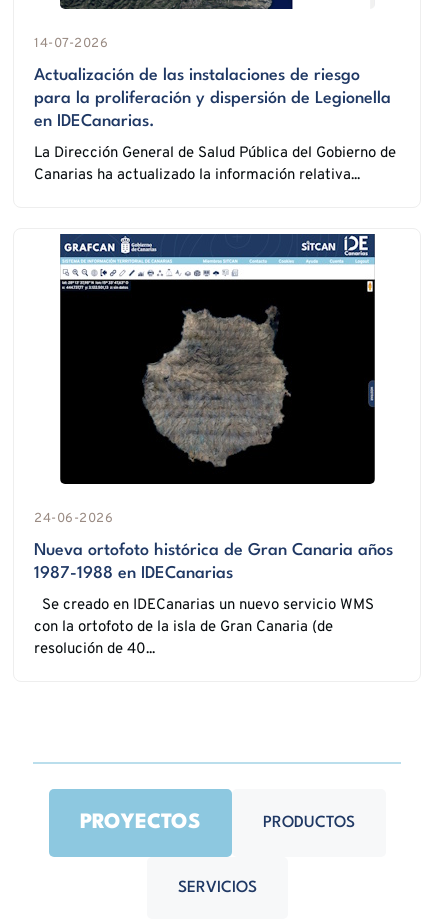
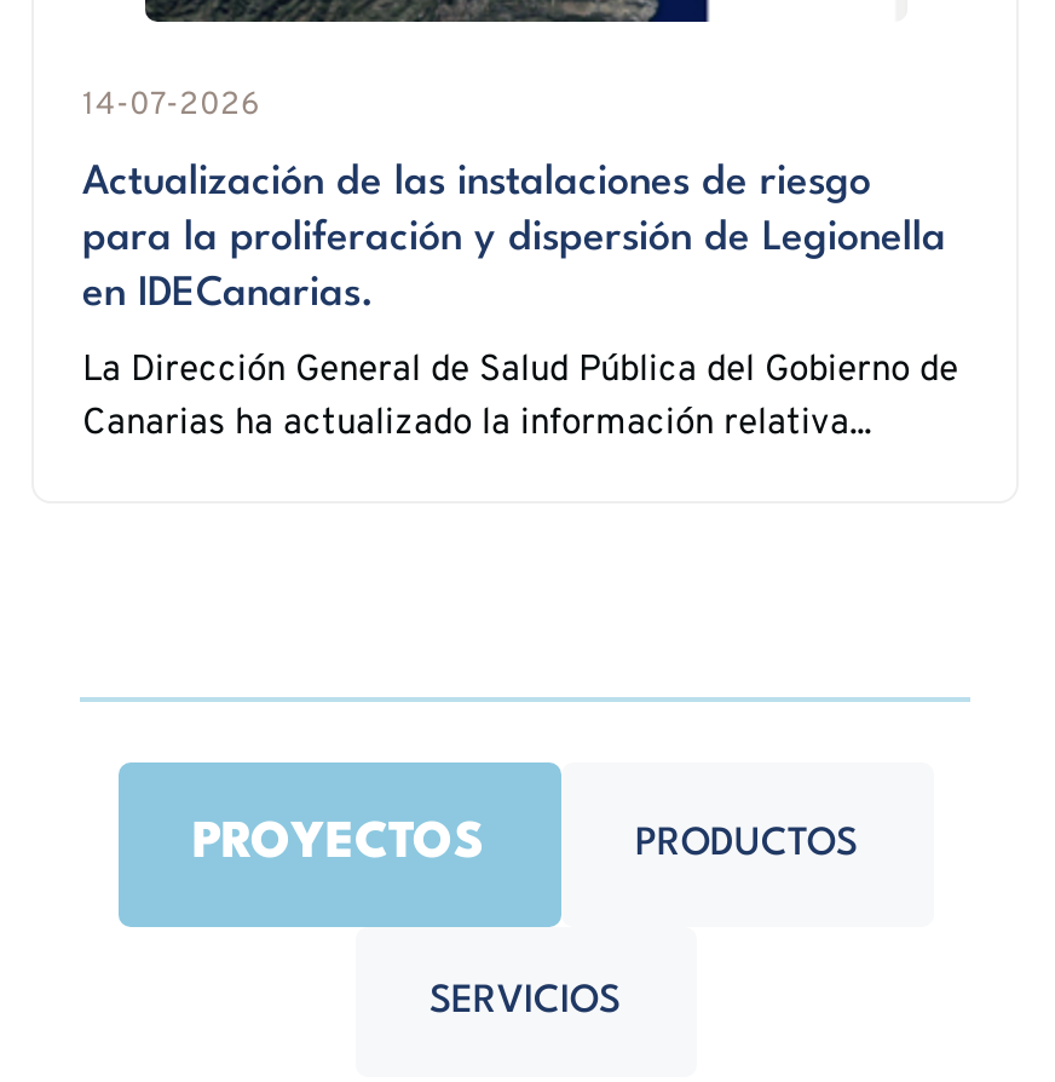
[34,233,393,659] [image] | 24-06-2026 | Nueva ortofoto histórica de Gran Canaria años | 1987-1988 en IDECanarias | Se creado en IDECanarias un nuevo servicio WMS | con la ortofoto de la isla de Gran Canaria (de | resolución de 40... -> none

